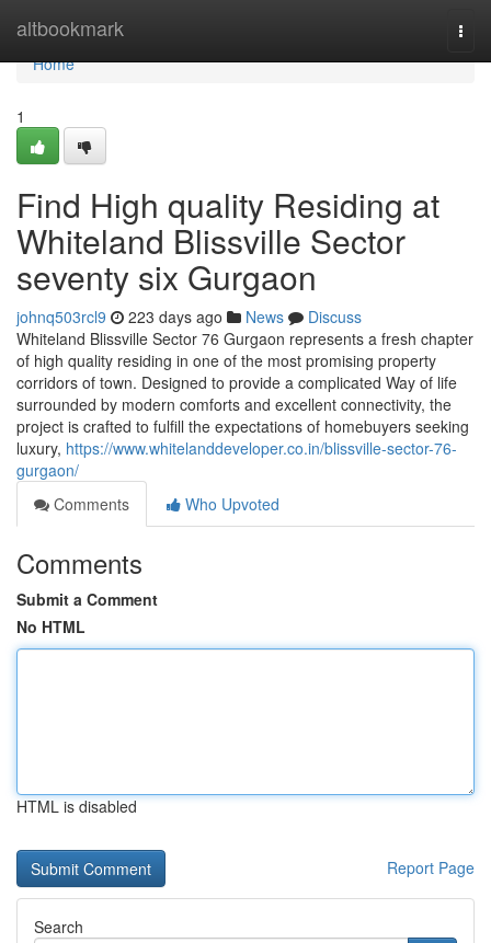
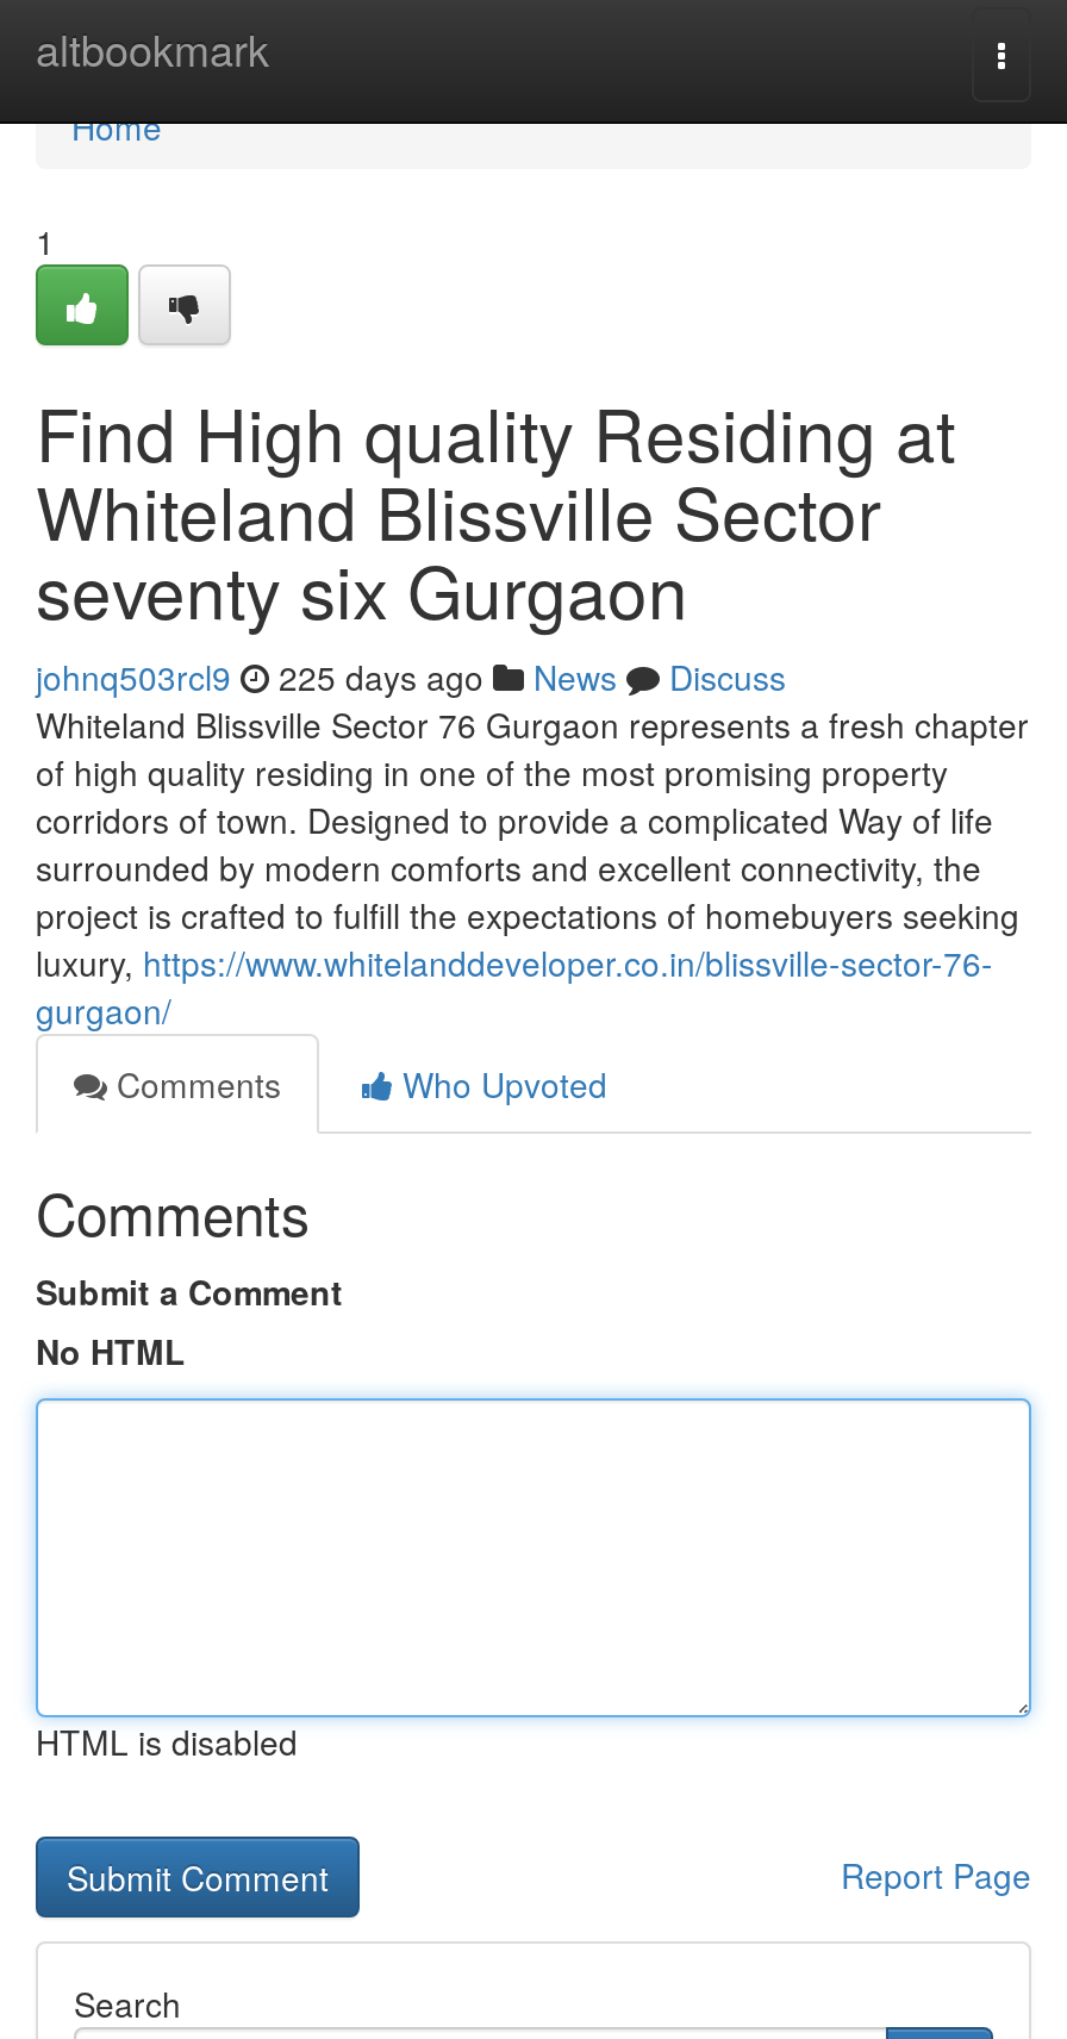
[16,306,362,327] johnq503rcl9 223 days ago News Discuss -> [36,653,786,700] johnq503rcl9 225 days ago News Discuss

